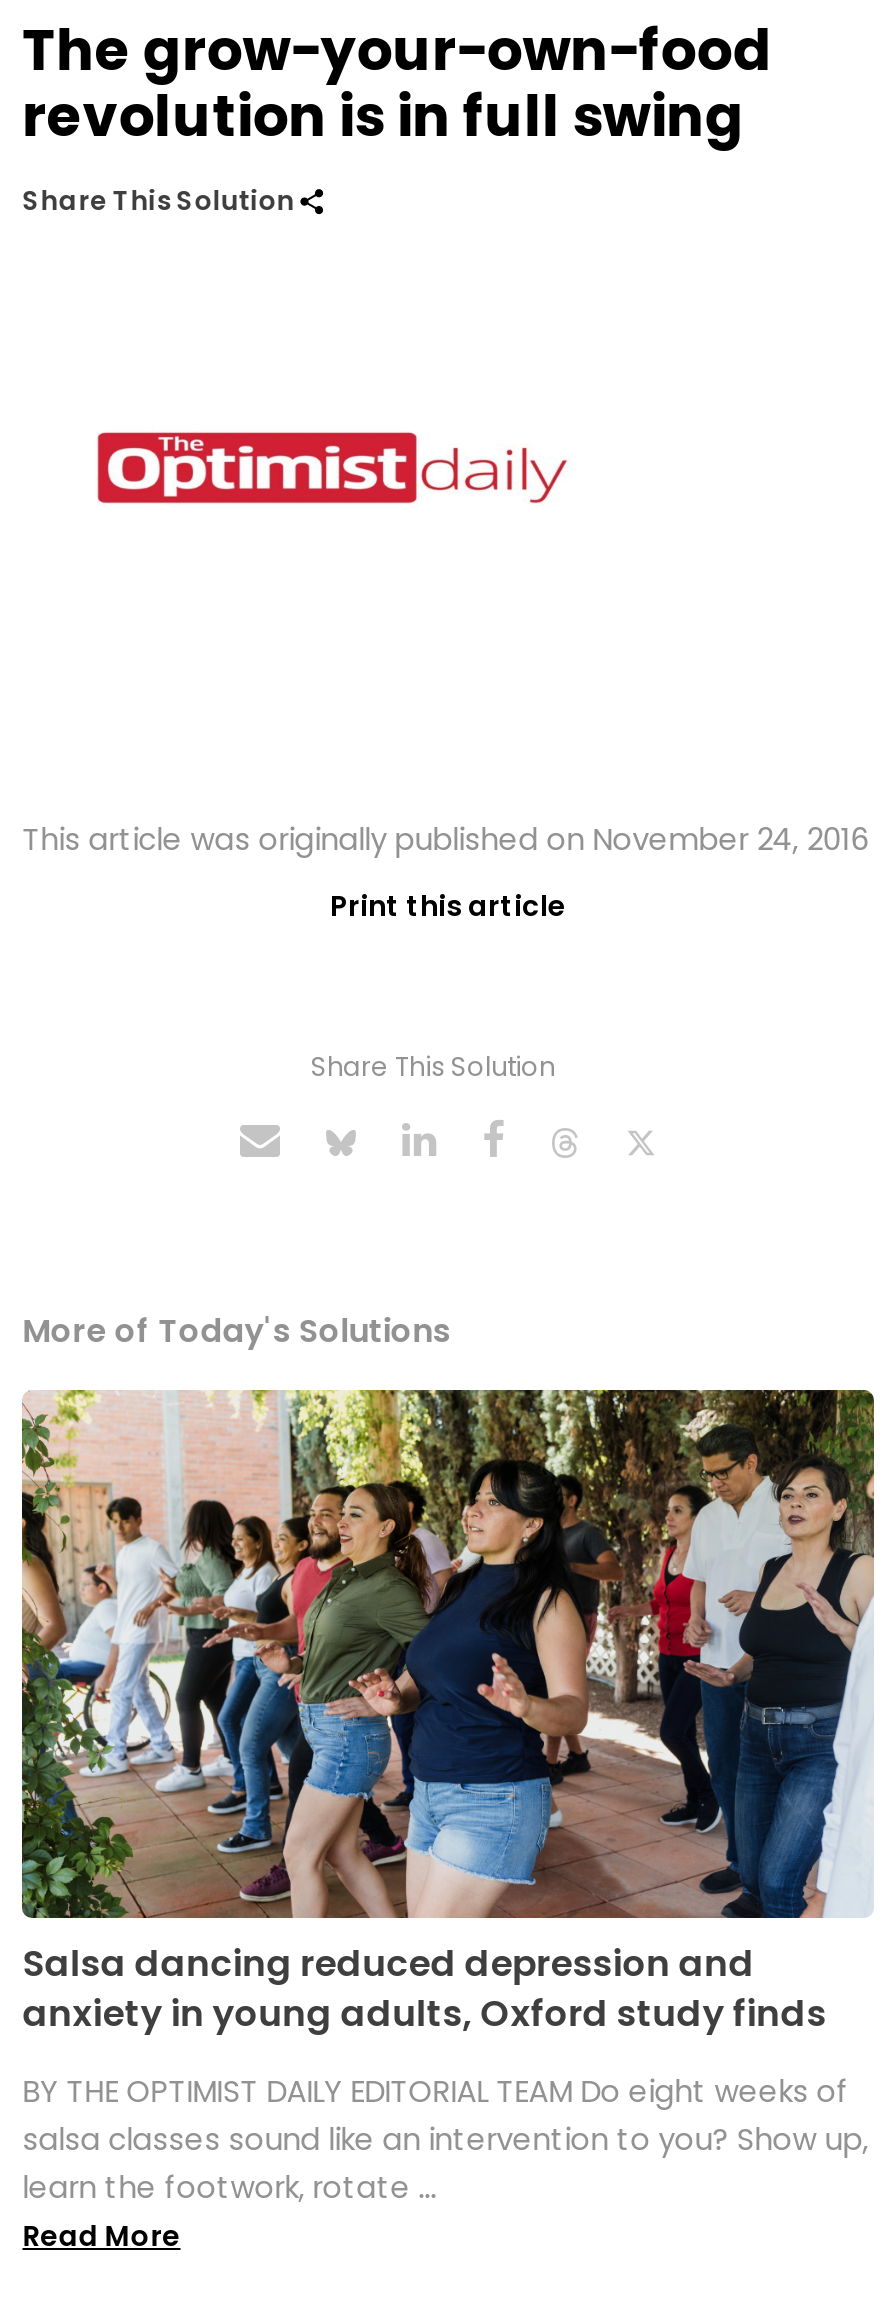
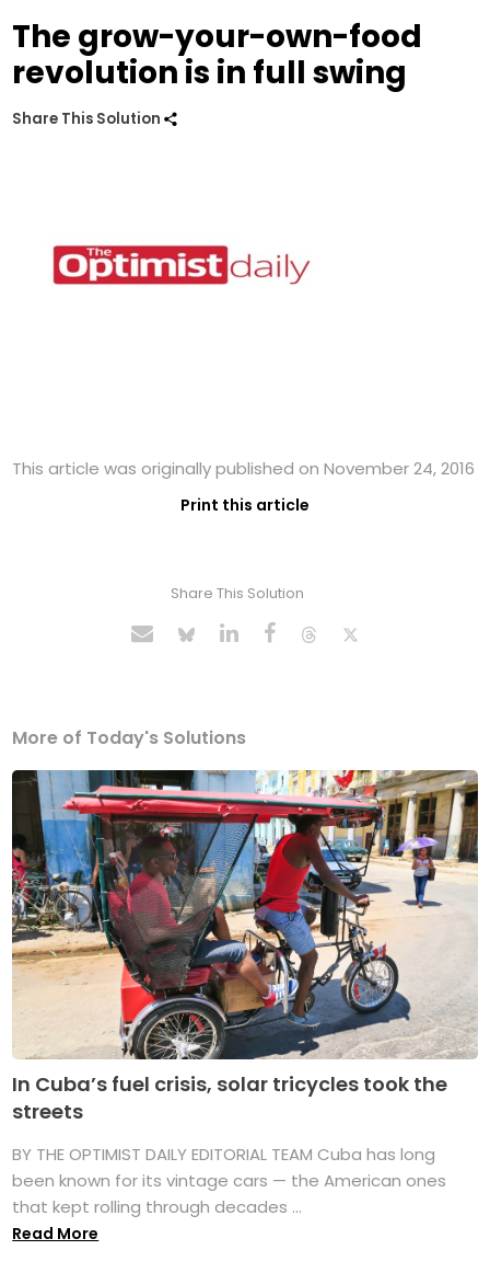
[20,1388,876,2038] [image] | Salsa dancing reduced depression and | anxiety in young adults, Oxford study finds -> [11,769,478,1125] [image] | In Cuba’s fuel crisis, solar tricycles took the | streets
[22,2070,868,2208] BY THE OPTIMIST DAILY EDITORIAL TEAM Do eight weeks of | salsa classes sound like an intervention to you? Show up, | learn the footwork, rotate ... -> [12,1142,446,1218] BY THE OPTIMIST DAILY EDITORIAL TEAM Cuba has long | been known for its vintage cars — the American ones | that kept rolling through decades ...

